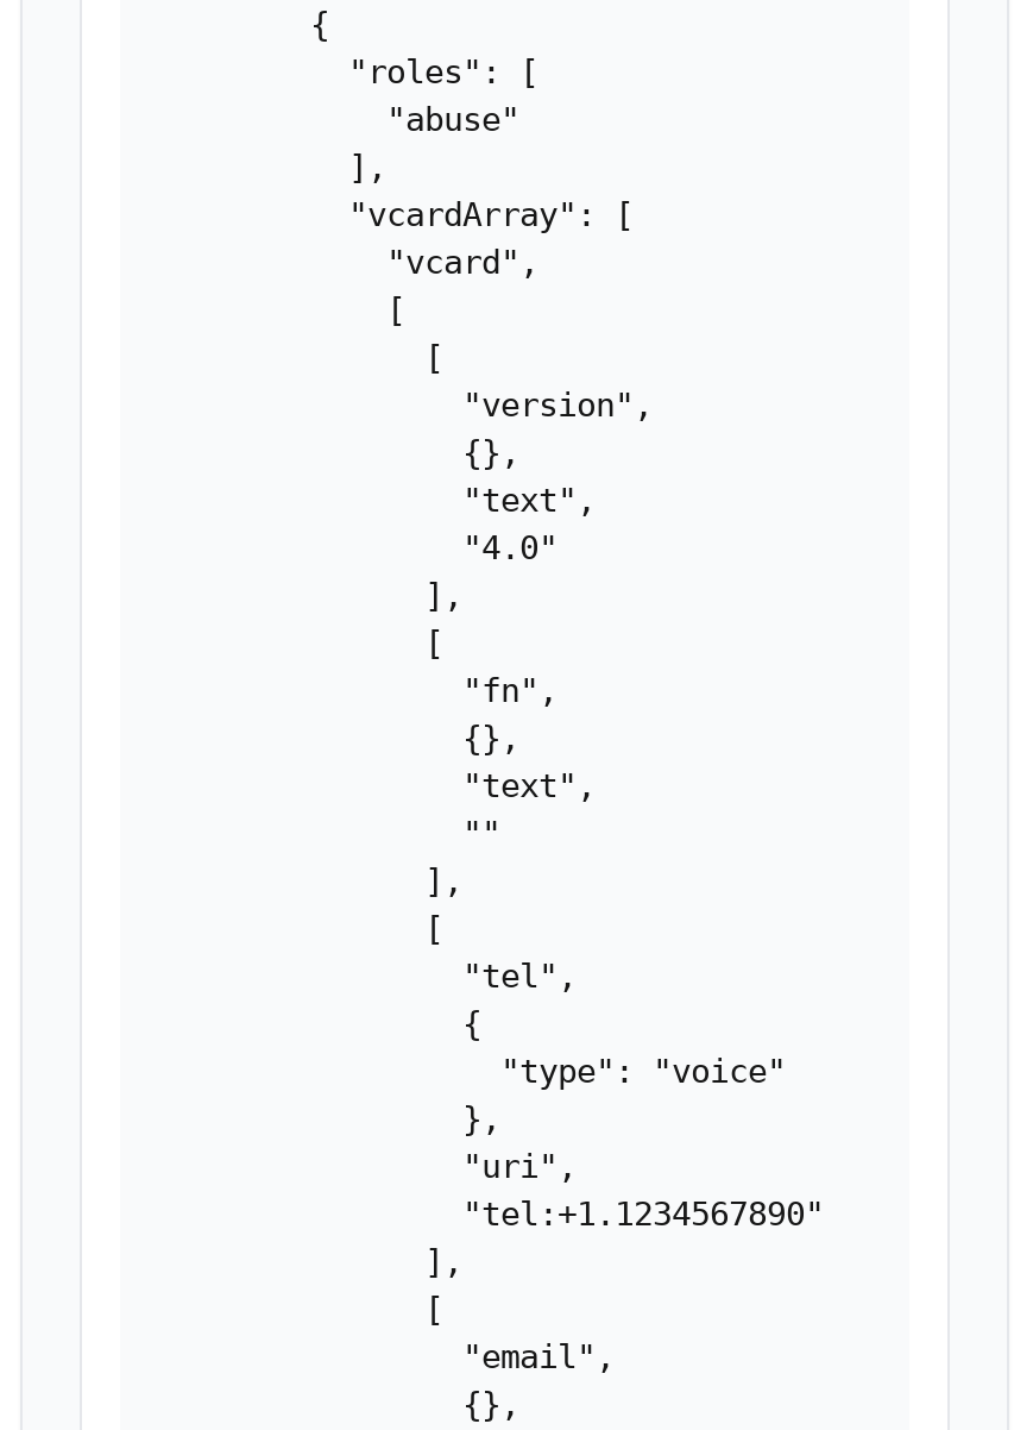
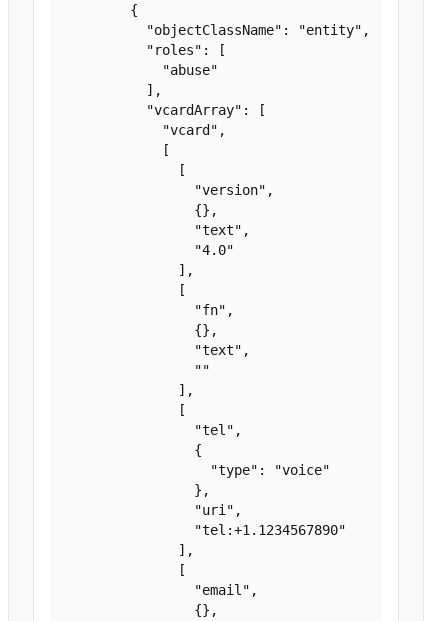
none -> [66,22,370,38] "objectClassName": "entity",

